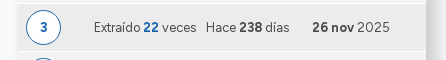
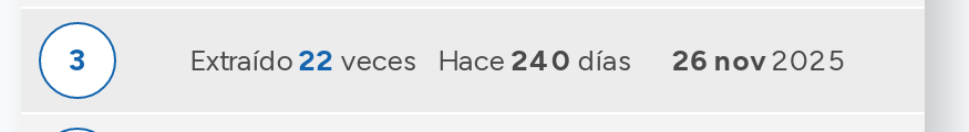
[94,19,390,34] Extraído 22 veces Hace 238 días 26 nov 2025 -> [190,43,845,76] Extraído 22 veces Hace 240 días 26 nov 2025

